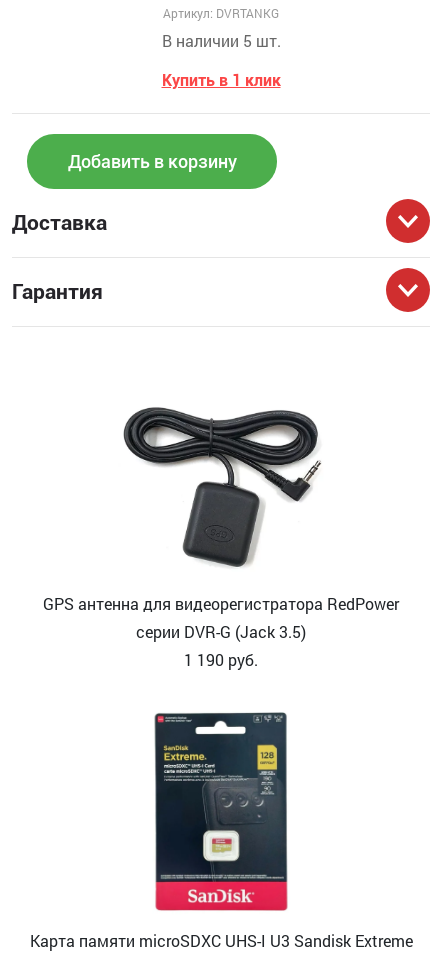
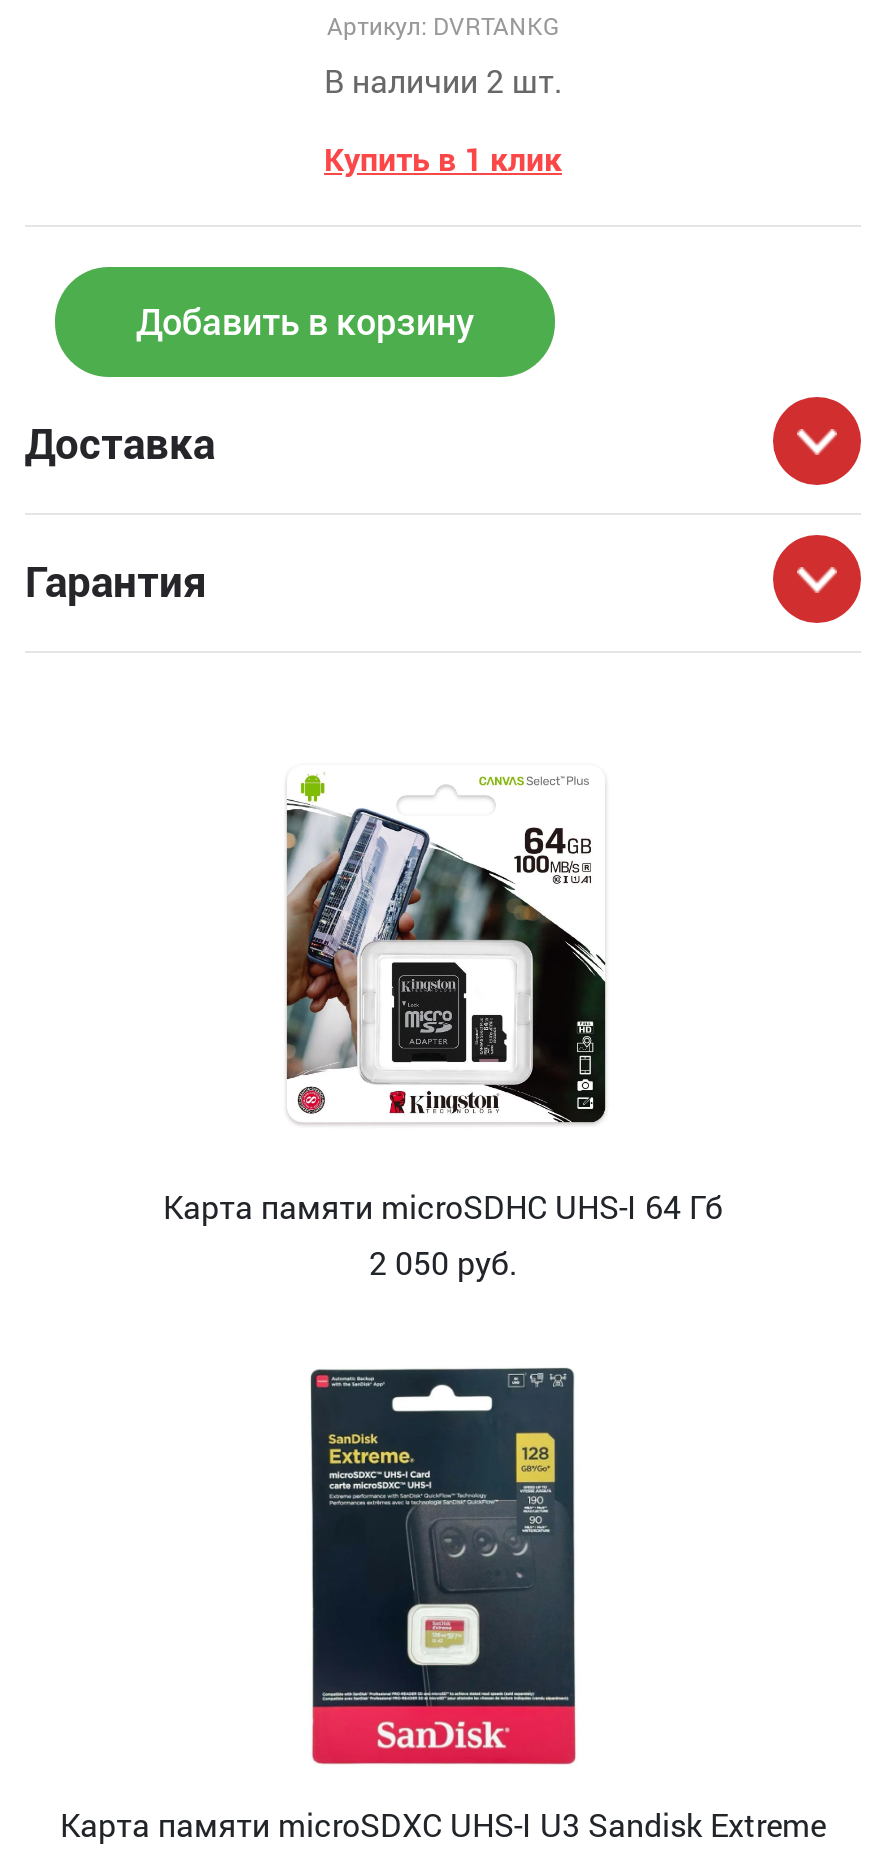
[161,30,280,51] В наличии 5 шт. -> [324,59,562,101] В наличии 2 шт.
[43,406,399,670] [image] | GPS антенна для видеорегистратора RedPower | серии DVR-G (Jack 3.5) | 1 190 руб. -> [163,773,723,1283] [image] | Карта памяти microSDHC UHS-I 64 Гб | 2 050 руб.

